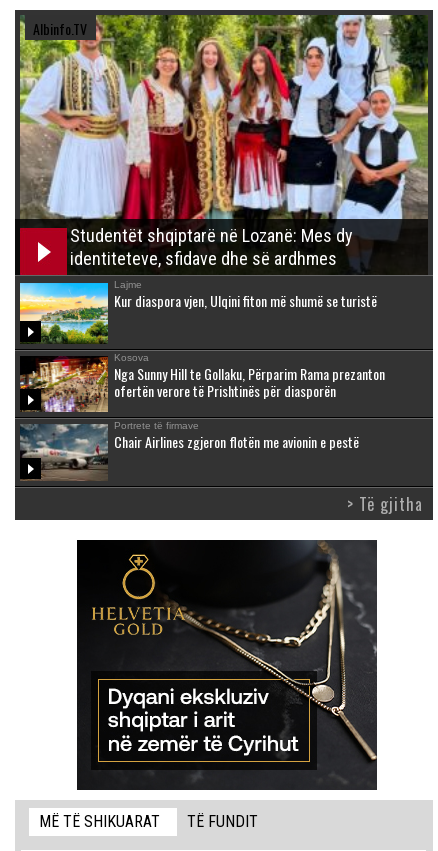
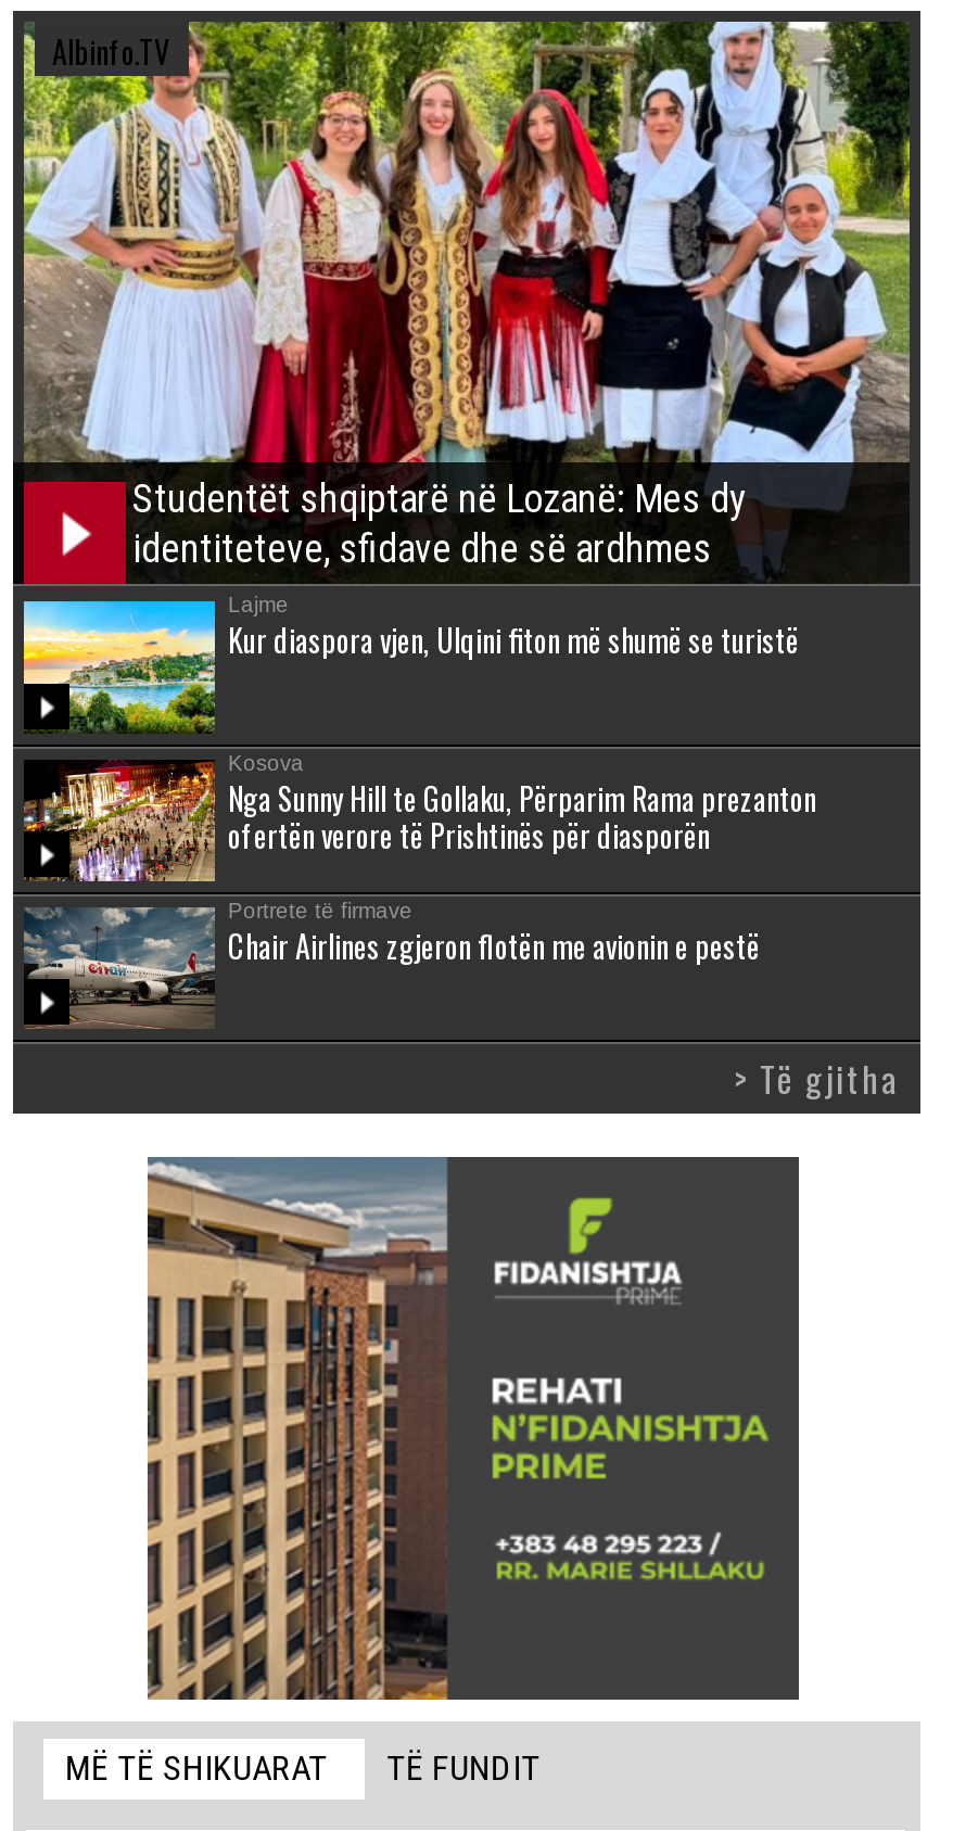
[76,539,377,791] [image] -> [145,1156,797,1701] [image]

